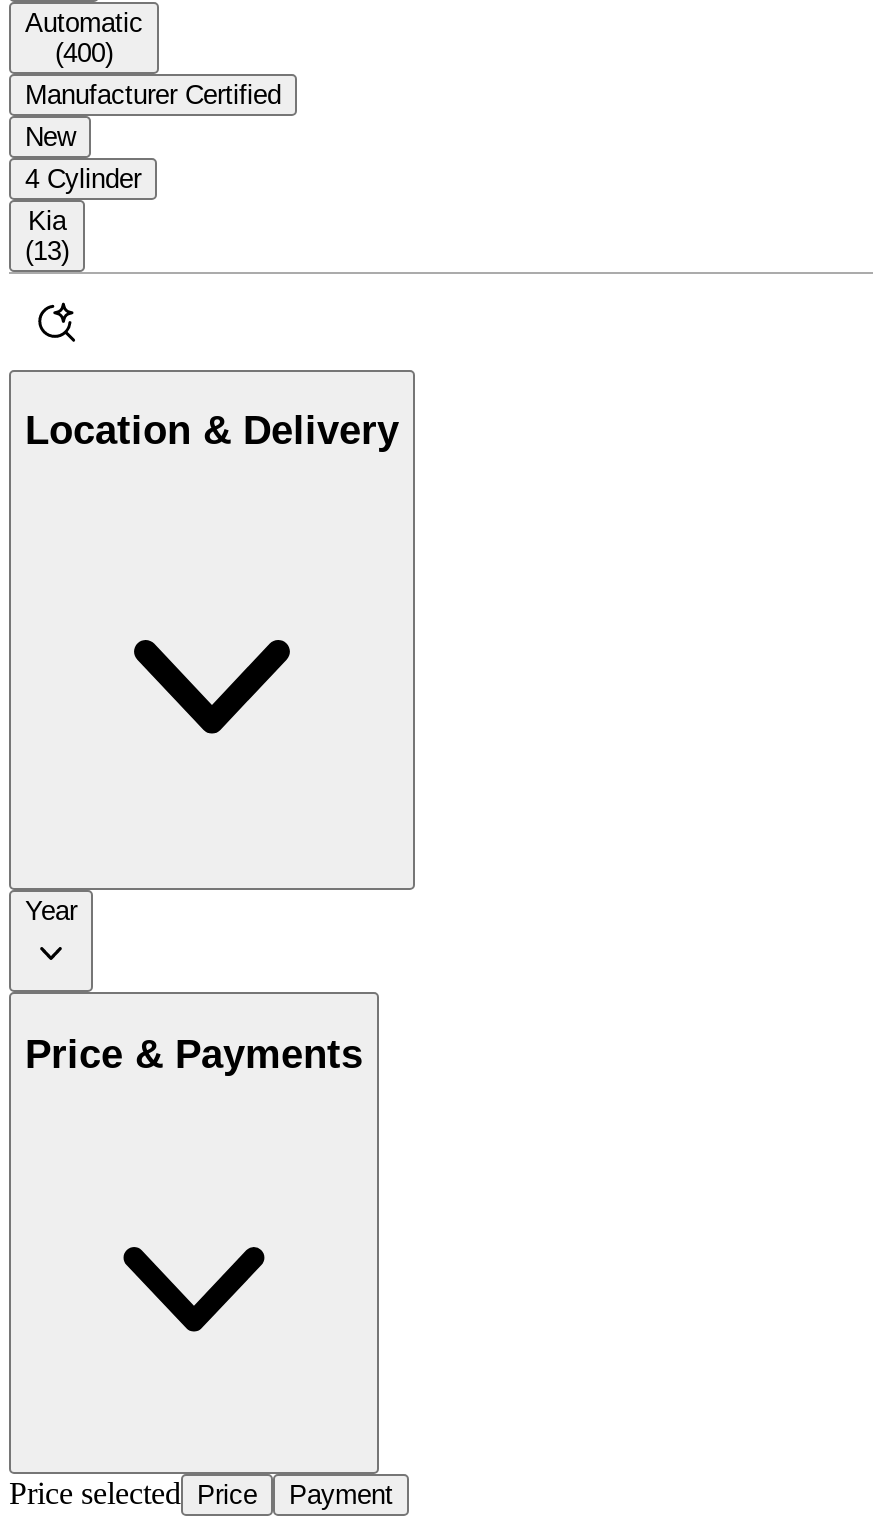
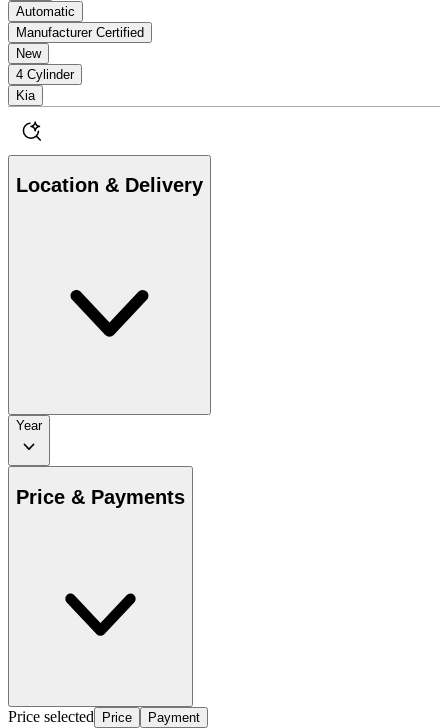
[55,38,113,68] (400) -> none
[25,236,69,266] (13) -> none

